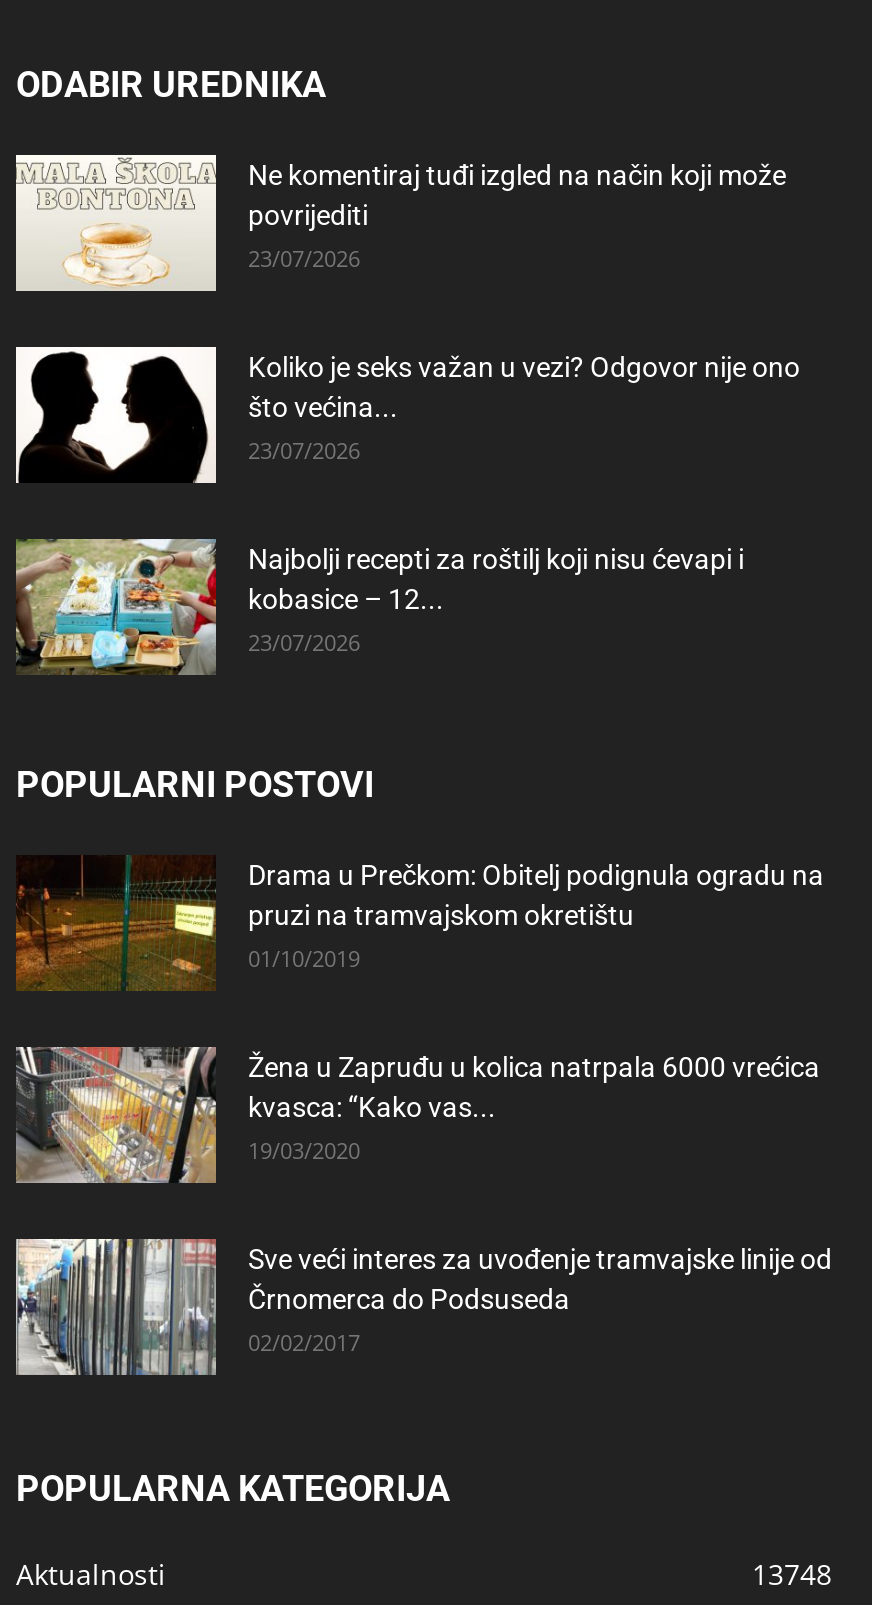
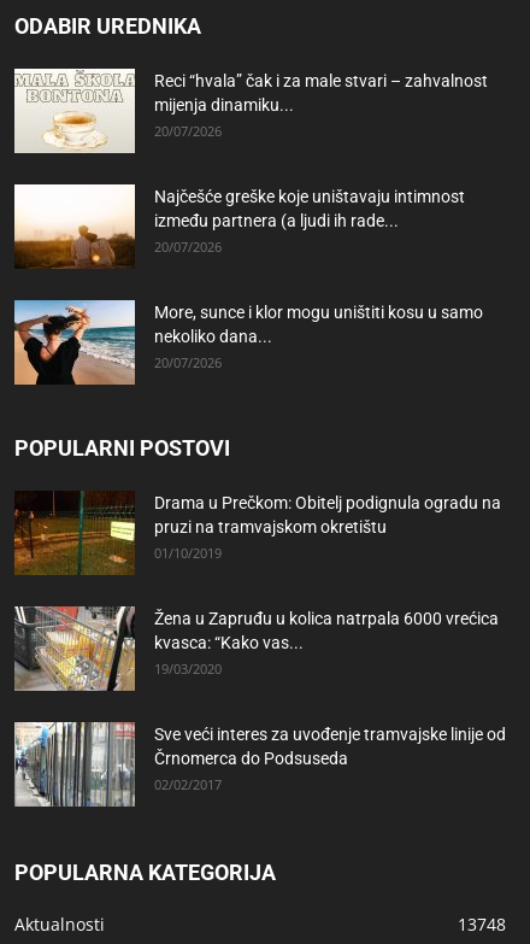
[248,158,786,272] Ne komentiraj tuđi izgled na način koji može | povrijediti | 23/07/2026 -> [154,71,488,139] Reci “hvala” čak i za male stvari – zahvalnost | mijenja dinamiku... | 20/07/2026
[14,350,800,485] [image] | Koliko je seks važan u vezi? Odgovor nije ono | što većina... | 23/07/2026 -> [13,186,465,269] [image] | Najčešće greške koje uništavaju intimnost | između partnera (a ljudi ih rade... | 20/07/2026
[16,539,744,679] [image] | Najbolji recepti za roštilj koji nisu ćevapi i | kobasice – 12... | 23/07/2026 -> [13,299,483,386] [image] | More, sunce i klor mogu uništiti kosu u samo | nekoliko dana... | 20/07/2026

